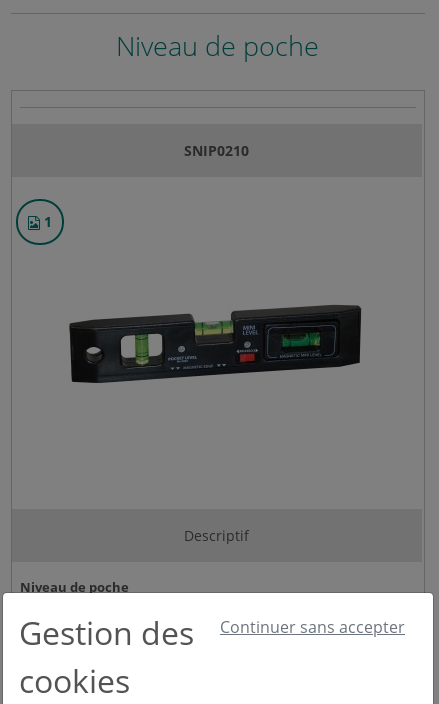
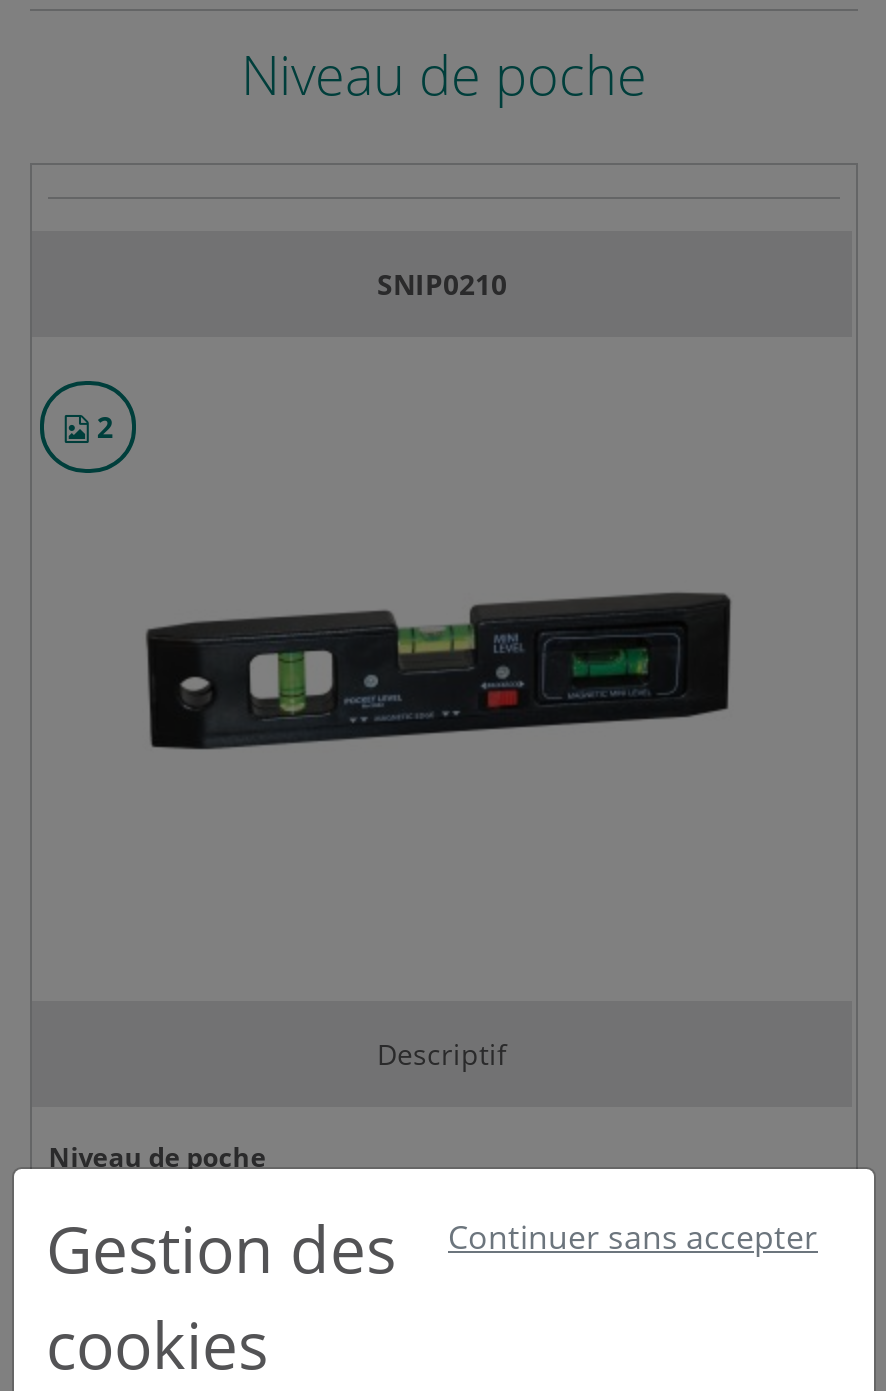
[40,212,52,231] 1 -> [89,408,113,446] 2

